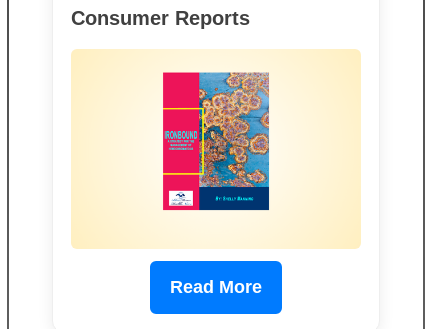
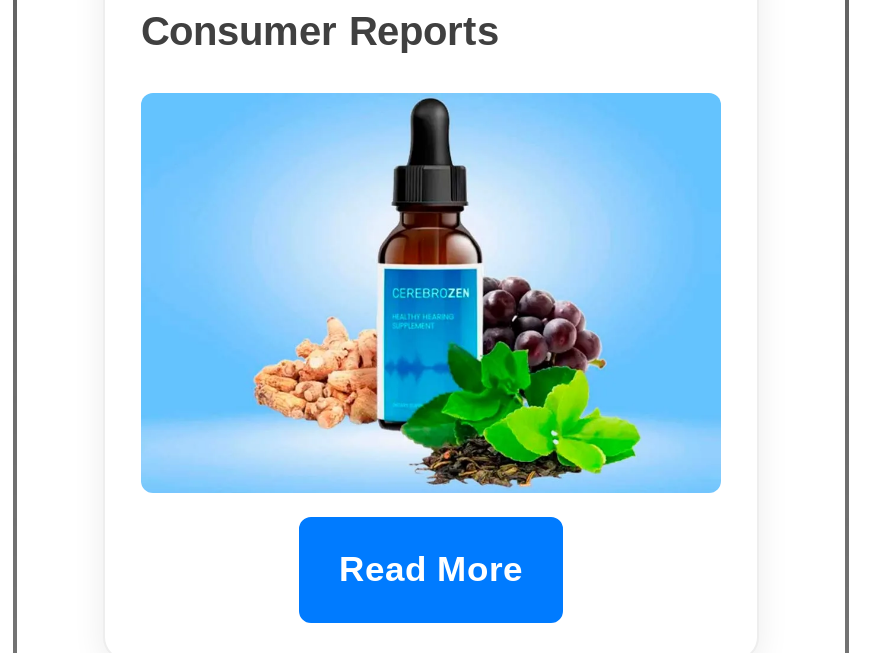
[71,49,361,249] [image] -> [139,91,723,495] [image]

